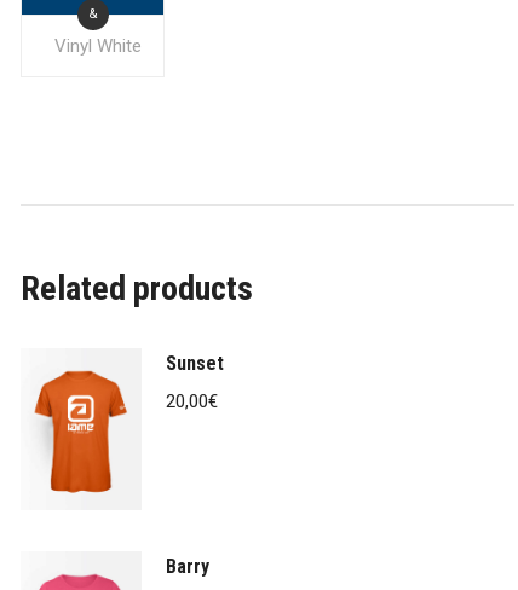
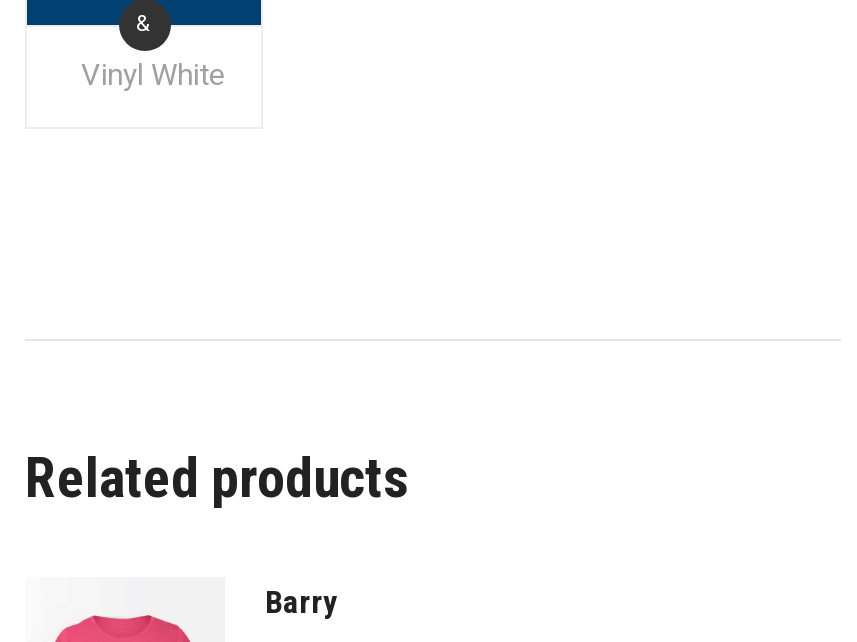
[34,352,224,494] [image] | Sunset | 20,00€ -> none

